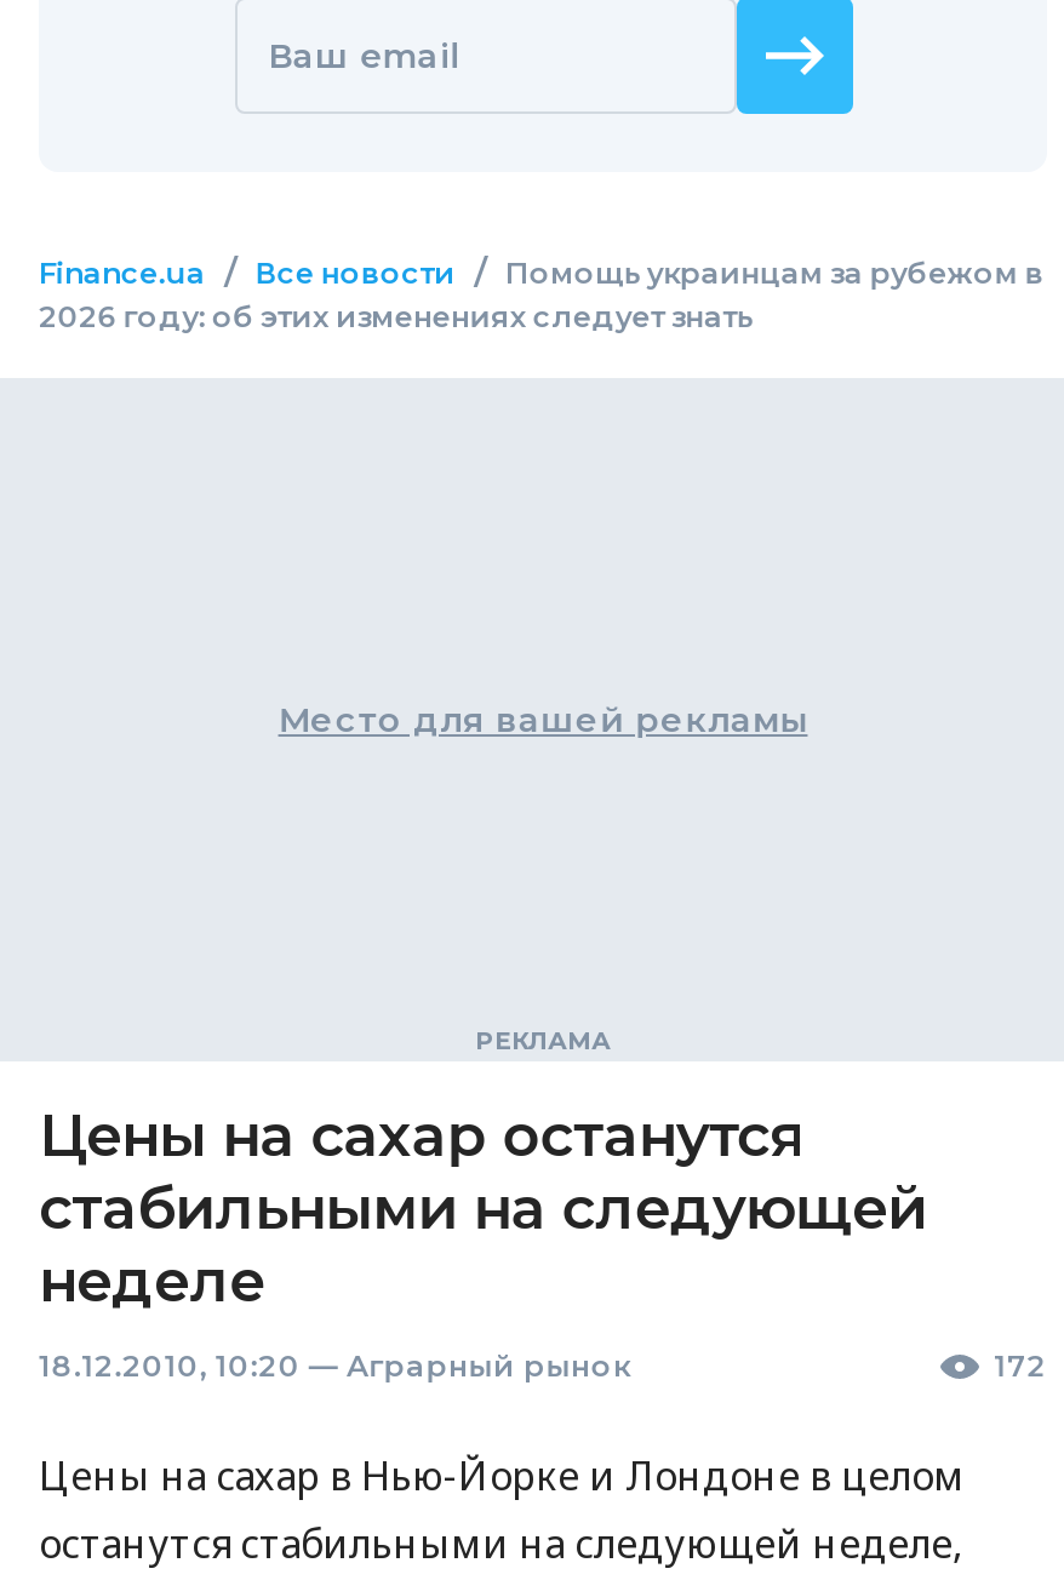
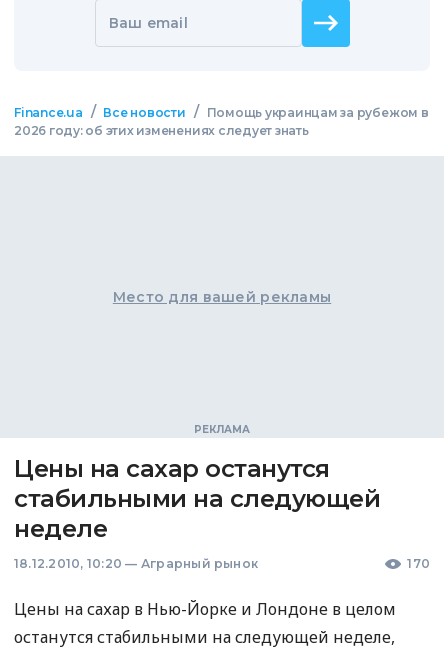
[994,1347,1047,1384] 172 -> [407,556,430,571] 170

